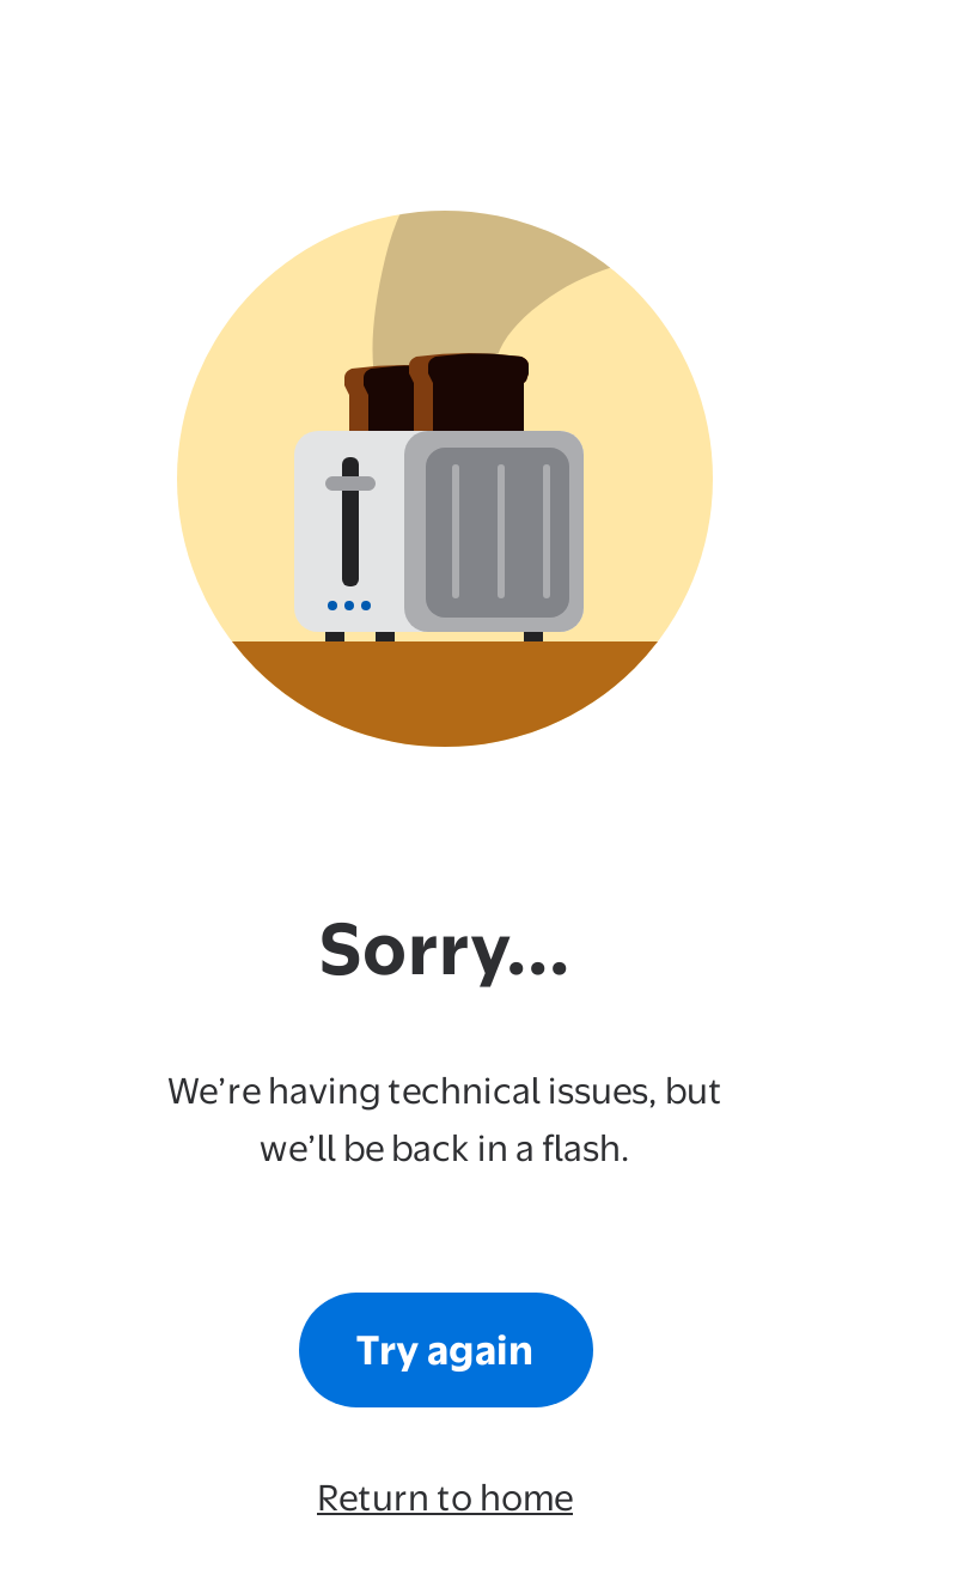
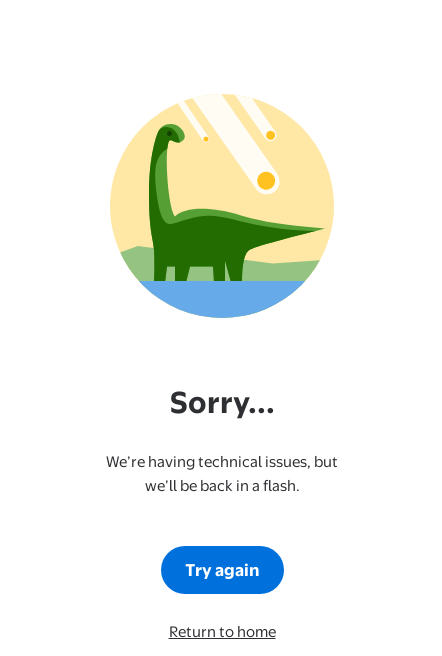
[203,211,682,749] [image] -> [120,95,324,319] [image]

